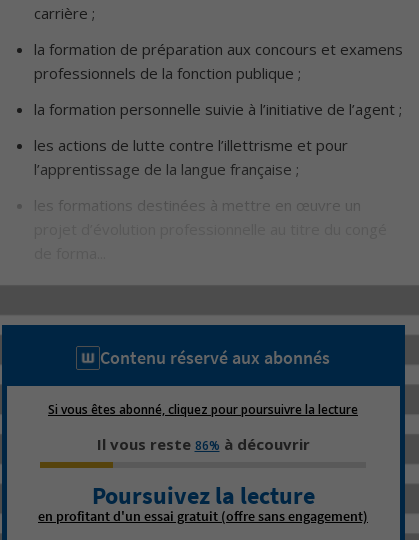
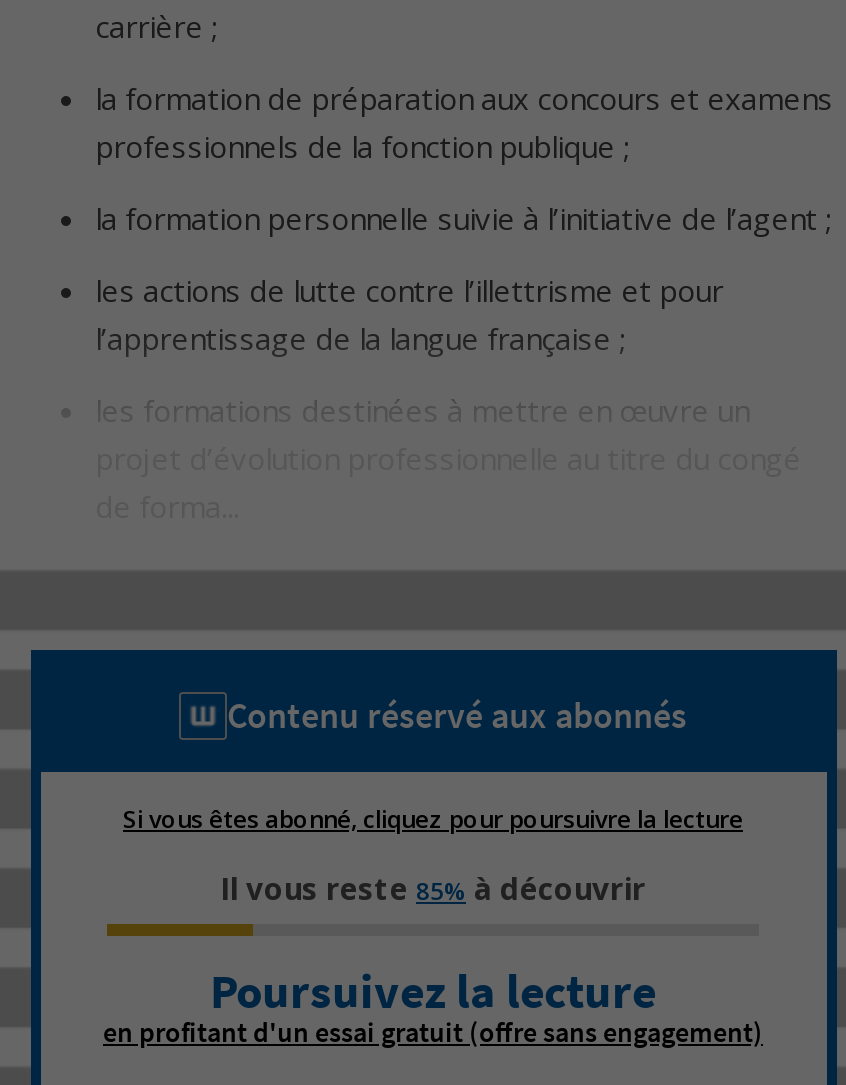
[96,434,309,454] Il vous reste 86% à découvrir -> [220,868,646,908] Il vous reste 85% à découvrir

